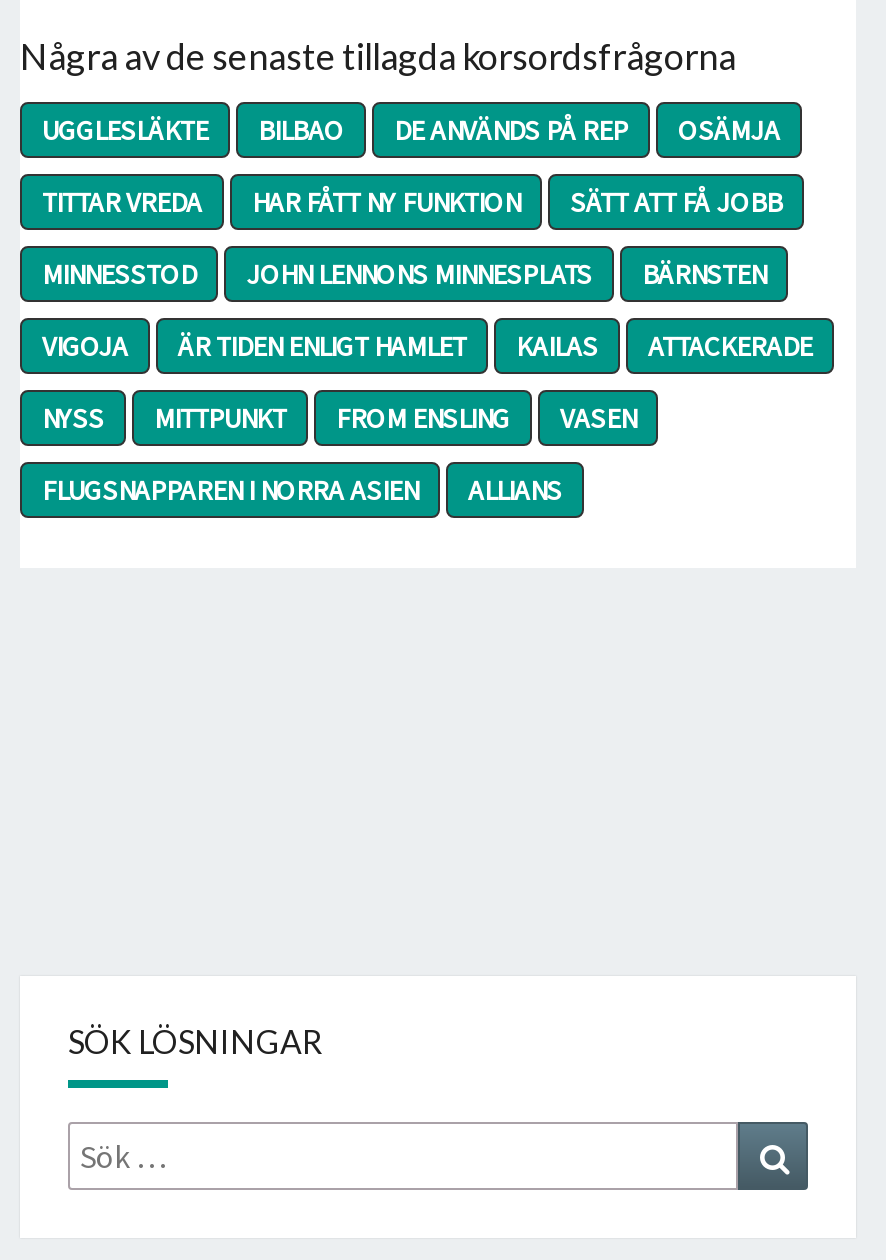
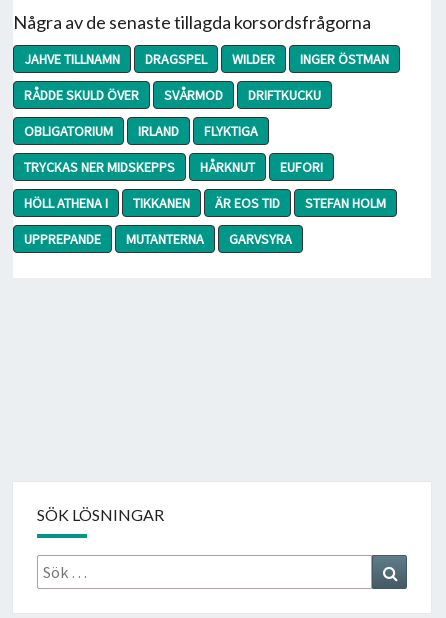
[42,112,780,148] UGGLESLÄKTE | BILBAO | DE ANVÄNDS PÅ REP | OSÄMJA -> [24,50,389,68] JAHVE TILLNAMN | DRAGSPEL | WILDER | INGER ÖSTMAN
[42,184,782,220] TITTAR VREDA | HAR FÅTT NY FUNKTION | SÄTT ATT FÅ JOBB -> [24,86,321,104] RÅDDE SKULD ÖVER | SVÅRMOD | DRIFTKUCKU
[42,256,766,292] MINNESSTOD | JOHN LENNONS MINNESPLATS | BÄRNSTEN -> [24,122,258,140] OBLIGATORIUM | IRLAND | FLYKTIGA
[42,328,812,364] VIGOJA | ÄR TIDEN ENLIGT HAMLET | KAILAS | ATTACKERADE -> [24,158,323,176] TRYCKAS NER MIDSKEPPS | HÅRKNUT | EUFORI
[42,400,636,436] NYSS | MITTPUNKT | FROM ENSLING | VASEN -> [24,194,386,212] HÖLL ATHENA I | TIKKANEN | ÄR EOS TID | STEFAN HOLM
[42,472,562,508] FLUGSNAPPAREN I NORRA ASIEN | ALLIANS -> [24,230,292,248] UPPREPANDE | MUTANTERNA | GARVSYRA

